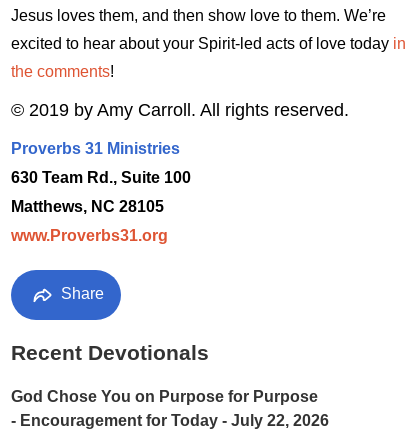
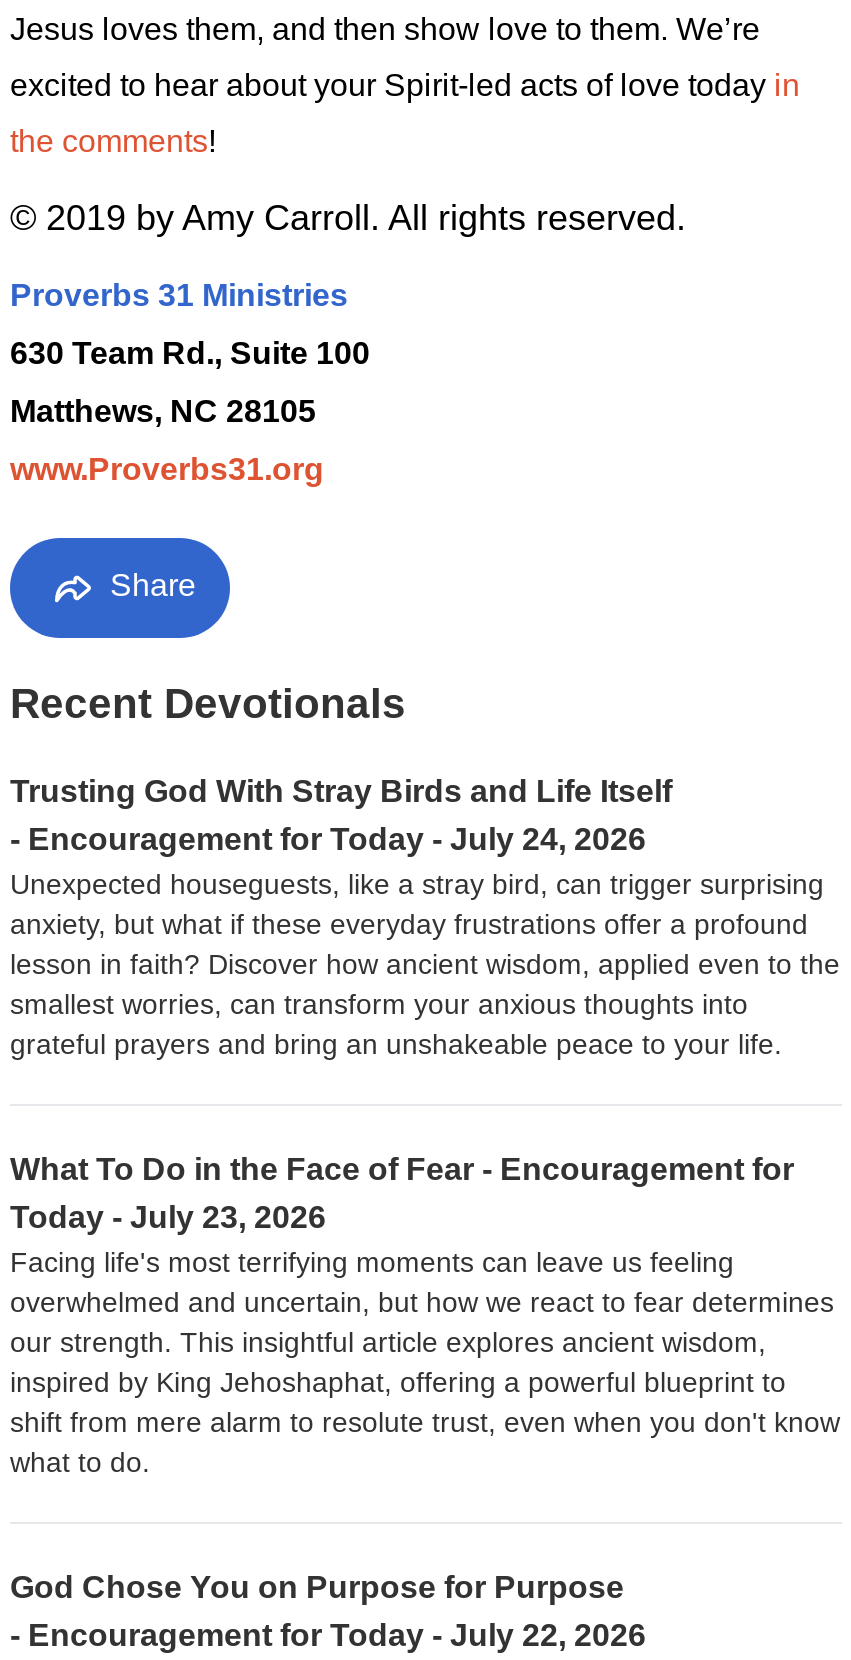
none -> [10,774,840,1060] Trusting God With Stray Birds and Life Itself | - Encouragement for Today - July 24, 2026 | Unexpected houseguests, like a stray bird, can trigger surprising | anxiety, but what if these everyday frustrations offer a profound | lesson in faith? Discover how ancient wisdom, applied even to the | smallest worries, can transform your anxious thoughts into | grateful prayers and bring an unshakeable peace to your life.
none -> [10,1152,840,1478] What To Do in the Face of Fear - Encouragement for | Today - July 23, 2026 | Facing life's most terrifying moments can leave us feeling | overwhelmed and uncertain, but how we react to fear determines | our strength. This insightful article explores ancient wisdom, | inspired by King Jehoshaphat, offering a powerful blueprint to | shift from mere alarm to resolute trust, even when you don't know | what to do.

